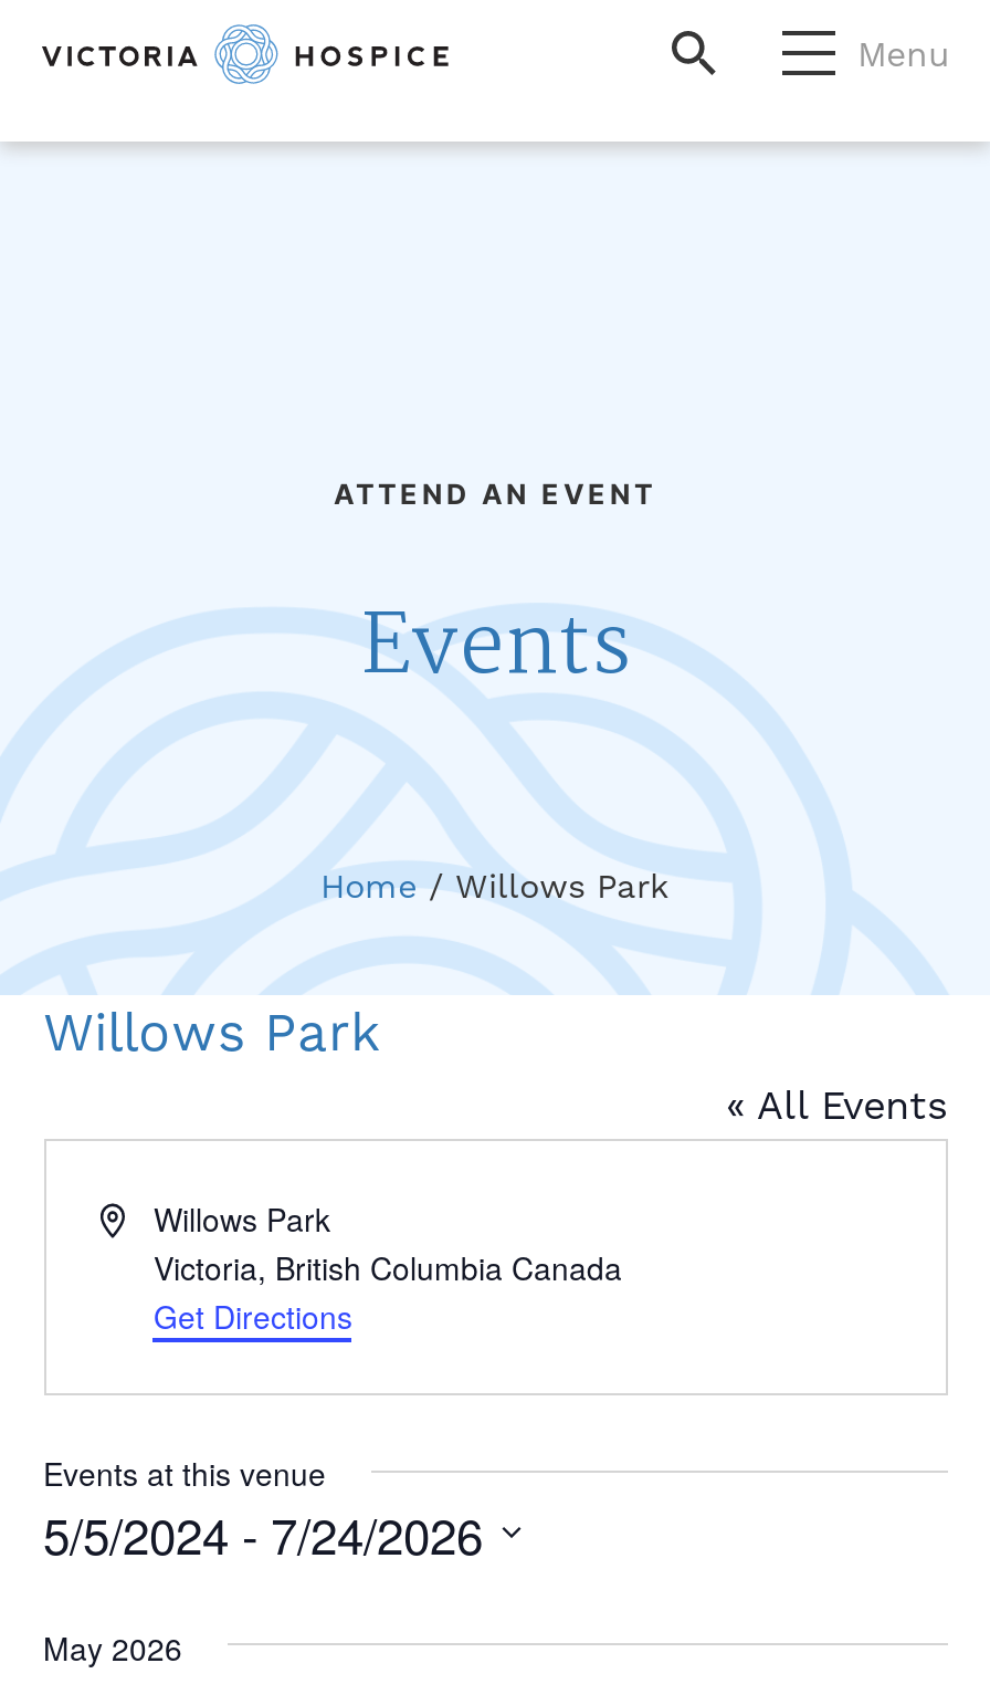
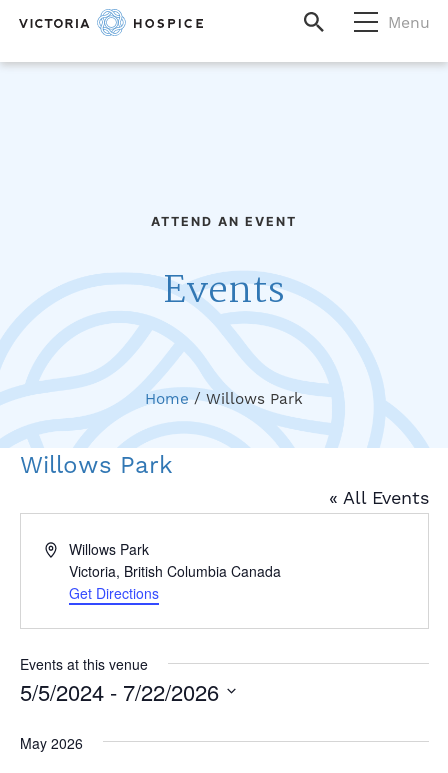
[43,1498,483,1567] 5/5/2024 - 7/24/2026 -> [19,675,218,706] 5/5/2024 - 7/22/2026

